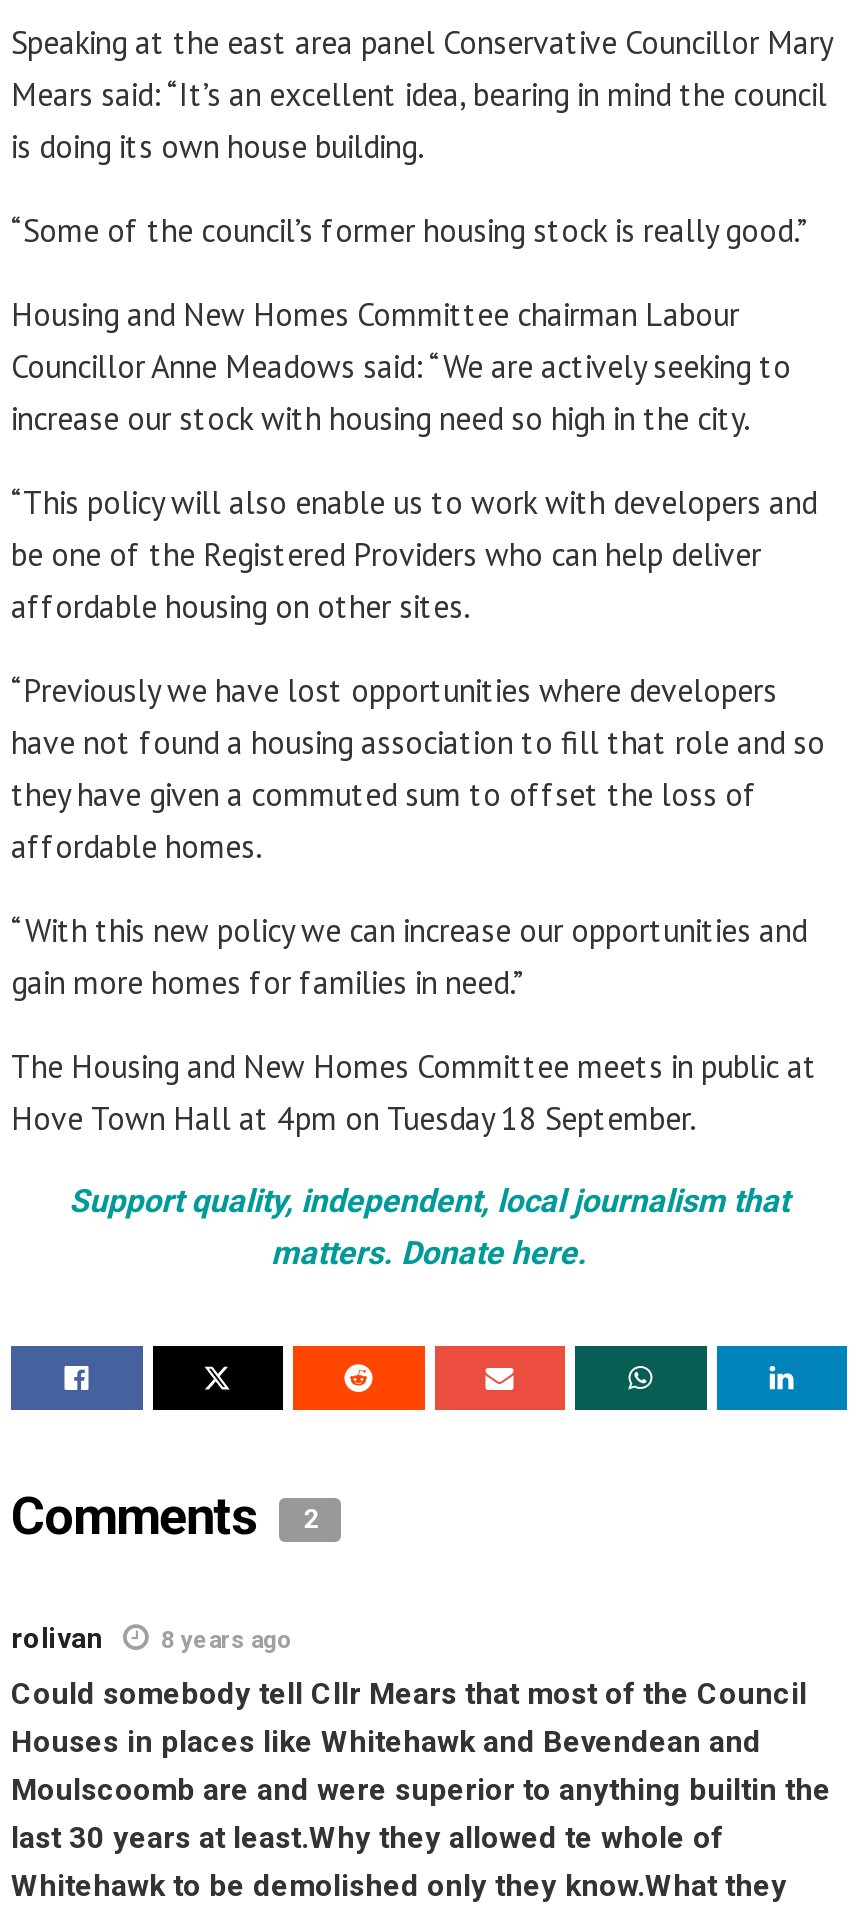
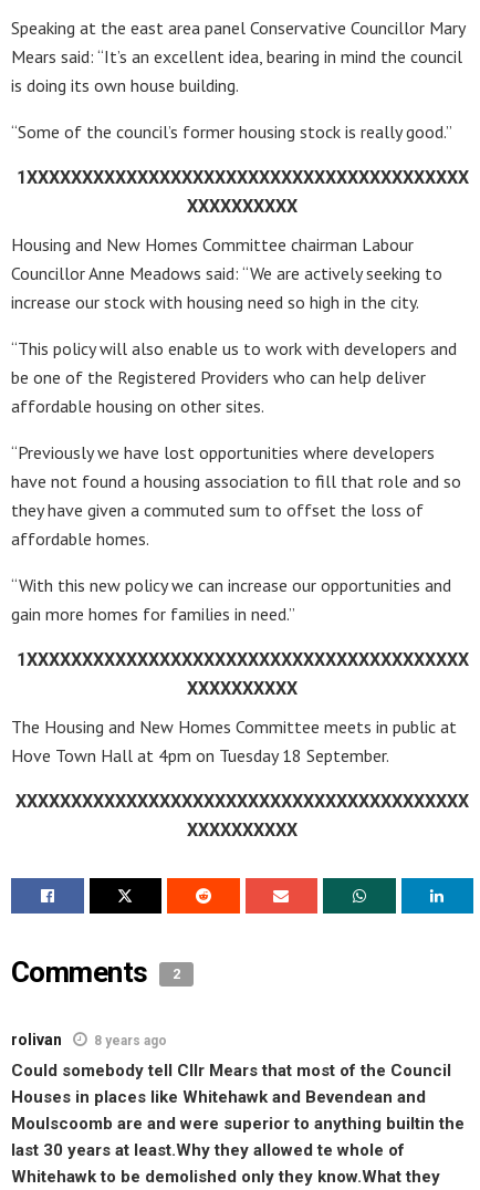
none -> [16,167,468,217] 1XXXXXXXXXXXXXXXXXXXXXXXXXXXXXXXXXXXXXXXX | XXXXXXXXXX
none -> [16,649,468,699] 1XXXXXXXXXXXXXXXXXXXXXXXXXXXXXXXXXXXXXXXX | XXXXXXXXXX
[69,1182,789,1272] Support quality, independent, local journalism that | matters. Donate here. -> [15,791,469,841] XXXXXXXXXXXXXXXXXXXXXXXXXXXXXXXXXXXXXXXXX | XXXXXXXXXX

